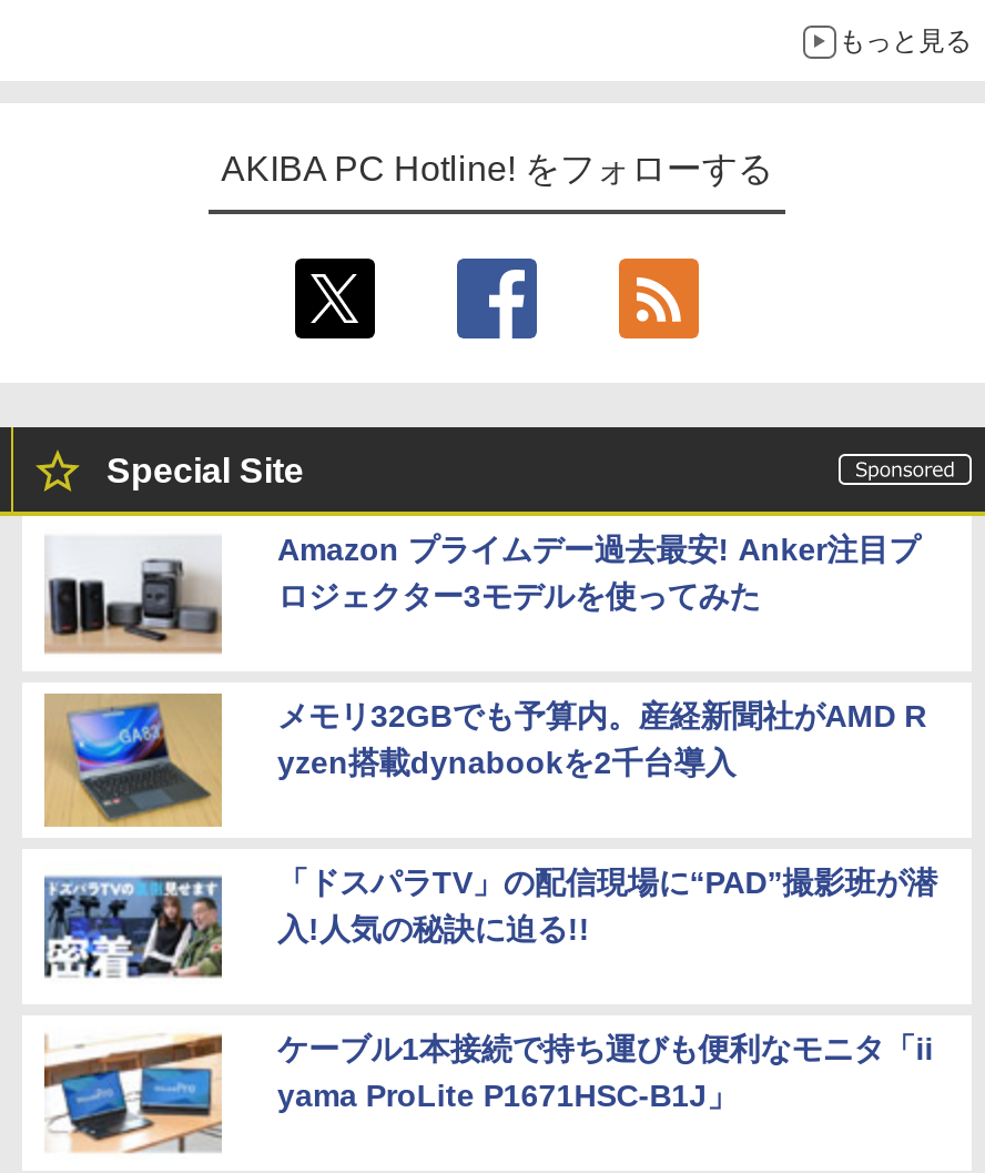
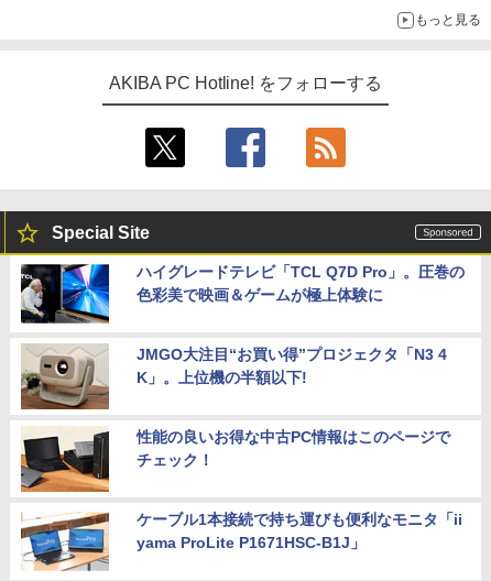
[44,532,920,654] [image] | Amazon プライムデー過去最安! Anker注目プ | ロジェクター3モデルを使ってみた -> [20,263,464,324] [image] | ハイグレードテレビ「TCL Q7D Pro」。圧巻の | 色彩美で映画＆ゲームが極上体験に
[42,694,927,829] [image] | メモリ32GBでも予算内。産経新聞社がAMD R | yzen搭載dynabookを2千台導入 -> [20,344,447,410] [image] | JMGO大注目“お買い得”プロジェクタ「N3 4 | K」。上位機の半額以下!
[42,864,938,993] [image] | 「ドスパラTV」の配信現場に“PAD”撮影班が潜 | 入!人気の秘訣に迫る!! -> [20,427,450,493] [image] | 性能の良いお得な中古PC情報はこのページで | チェック！

